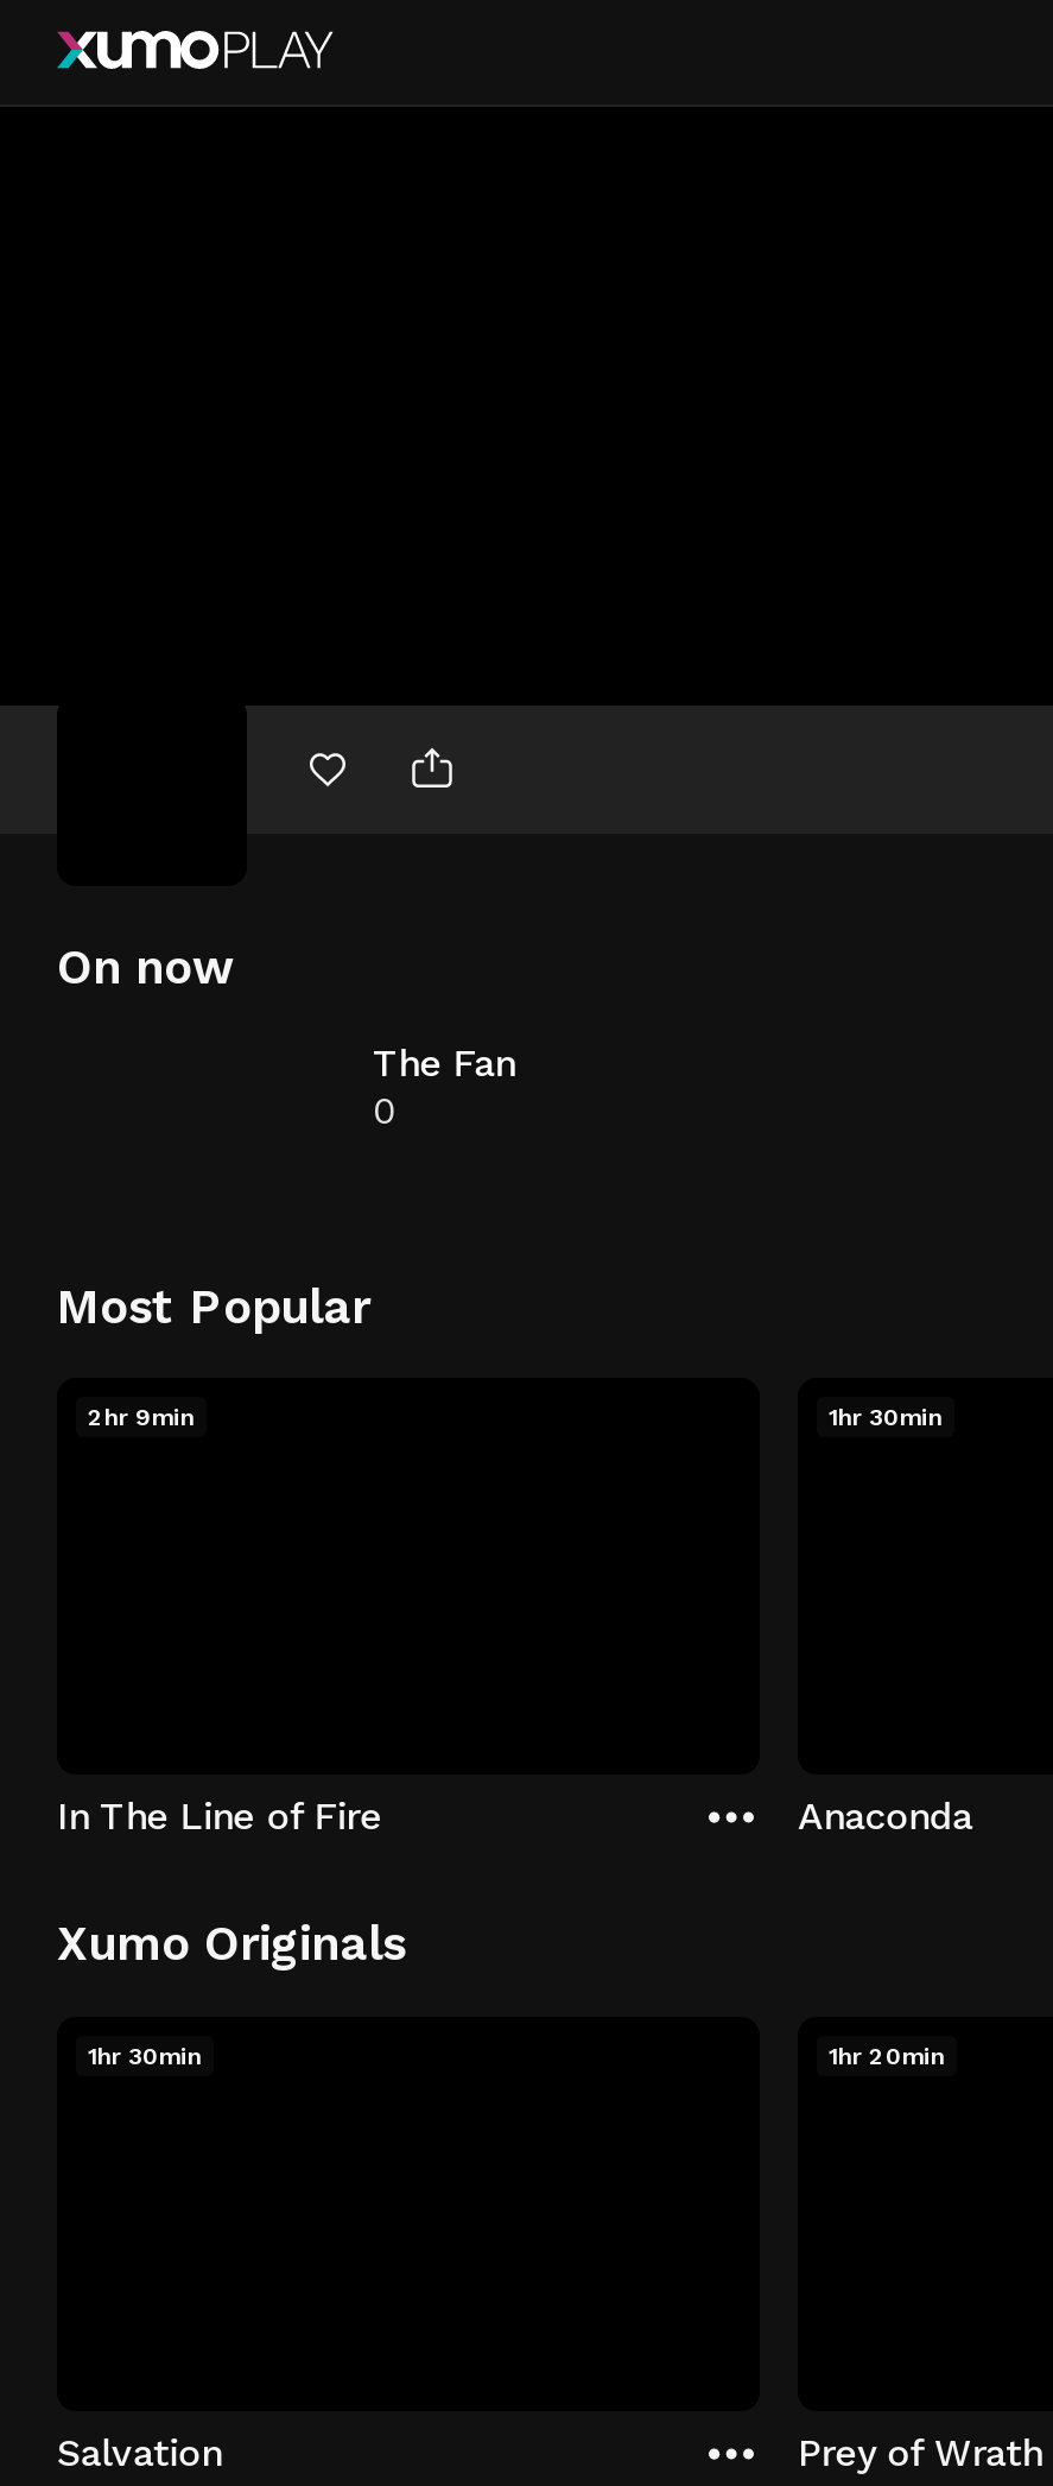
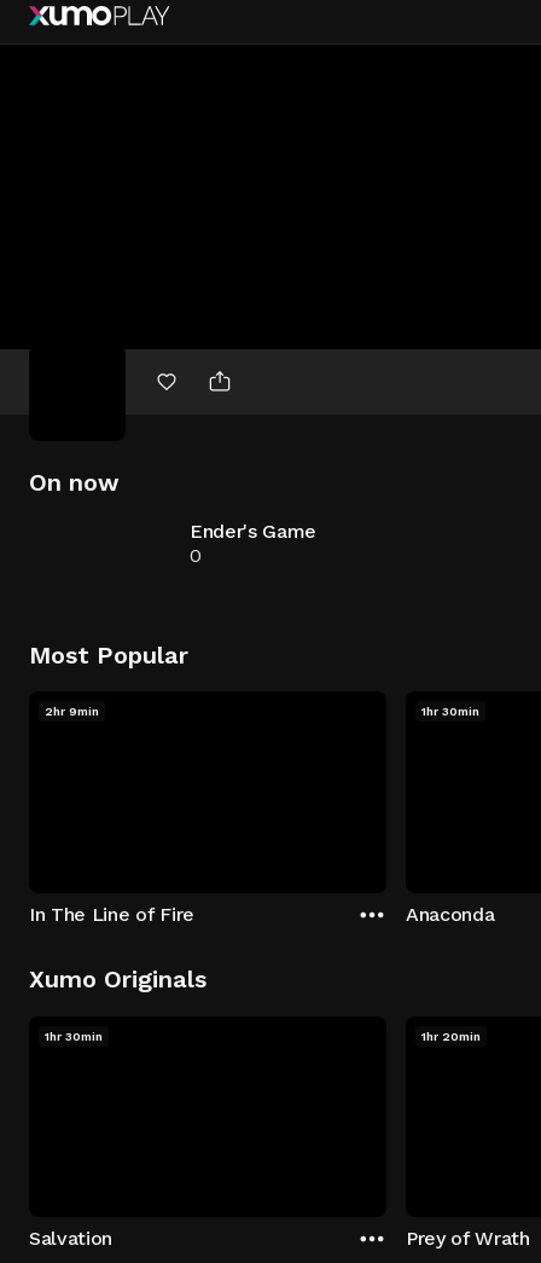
[373,1040,515,1086] The Fan -> [190,520,317,543] Ender's Game

